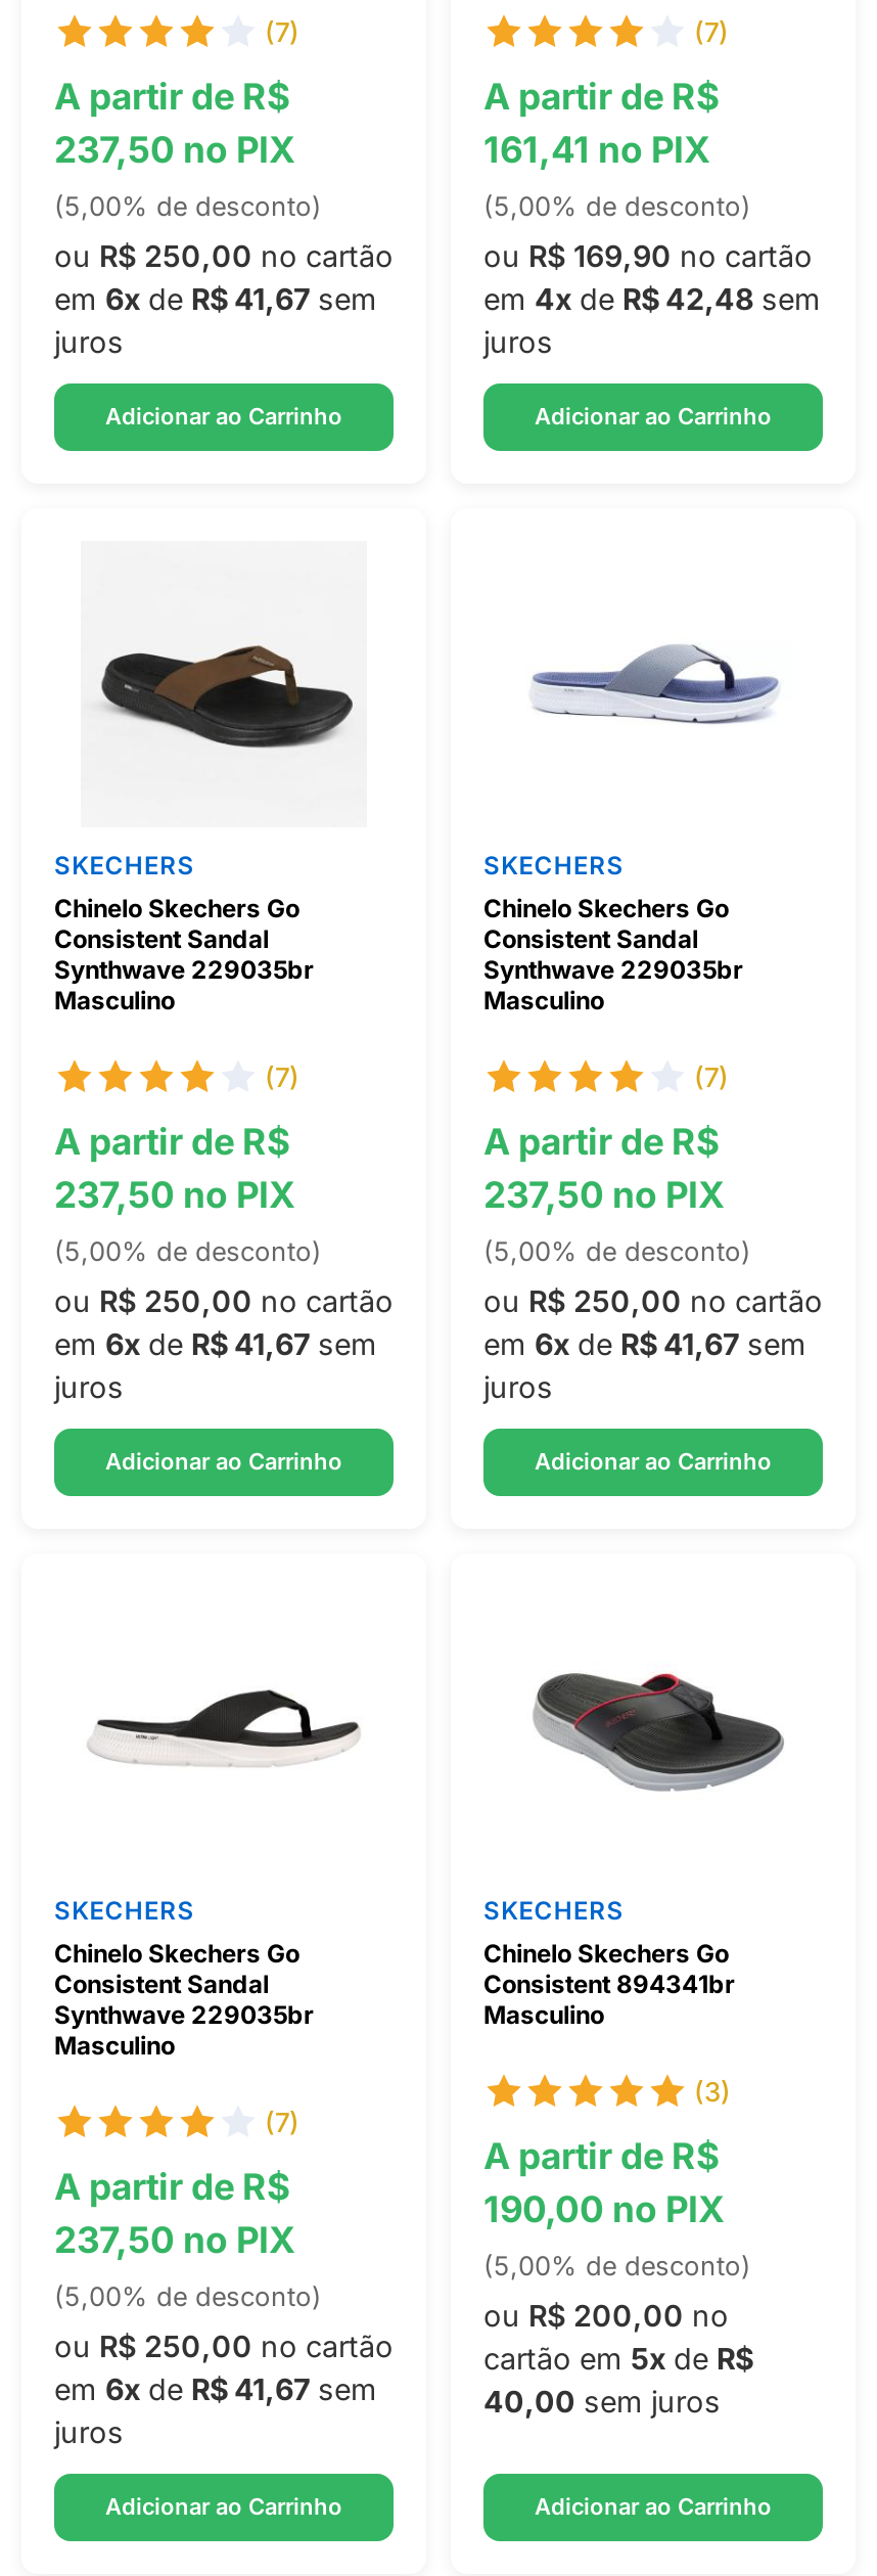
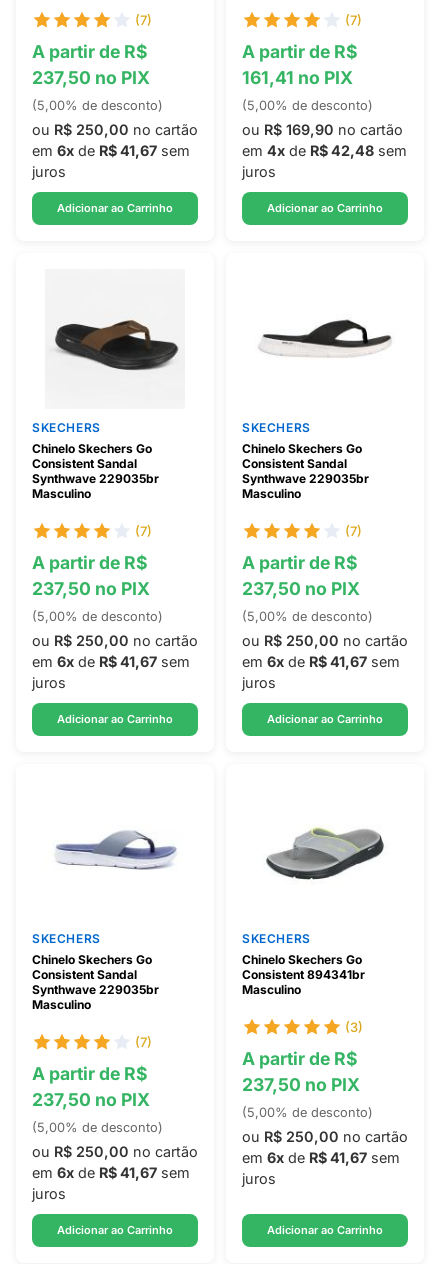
moved [520,645,788,725] -> [50,832,181,870]: [image]
[533,1672,786,1793] [image] -> [265,823,389,881] [image]
moved [87,1688,361,1768] -> [258,319,392,358]: [image]
[483,2187,725,2230] 190,00 no PIX -> [242,1074,360,1095] 237,50 no PIX
[483,2298,753,2419] ou R$ 200,00 no | cartão em 5x de R$ | 40,00 sem juros -> [242,1128,408,1187] ou R$ 250,00 no cartão | em 6x de R$ 41,67 sem | juros

